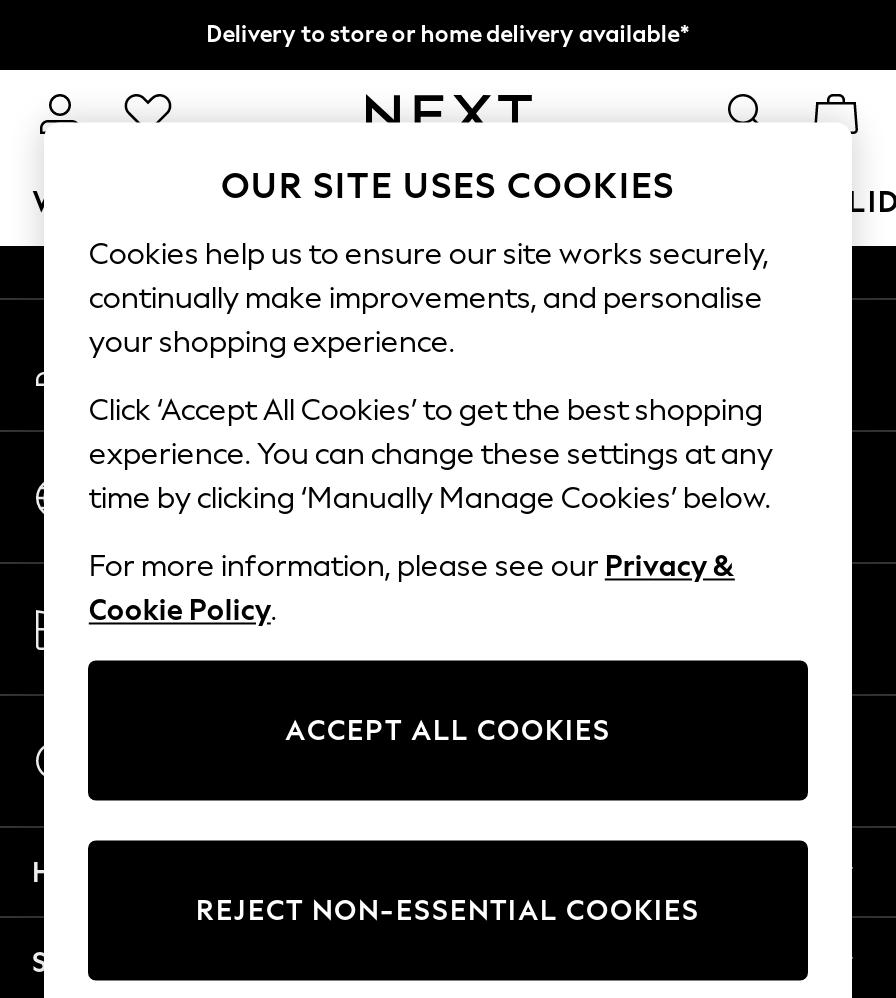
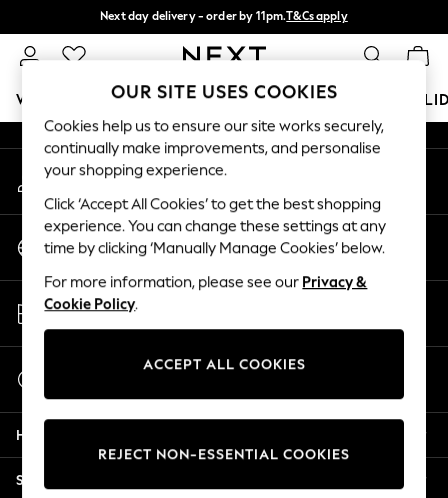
[206,20,690,48] Delivery to store or home delivery available* -> [100,9,348,23] Next day delivery - order by 11pm.T&Cs apply

